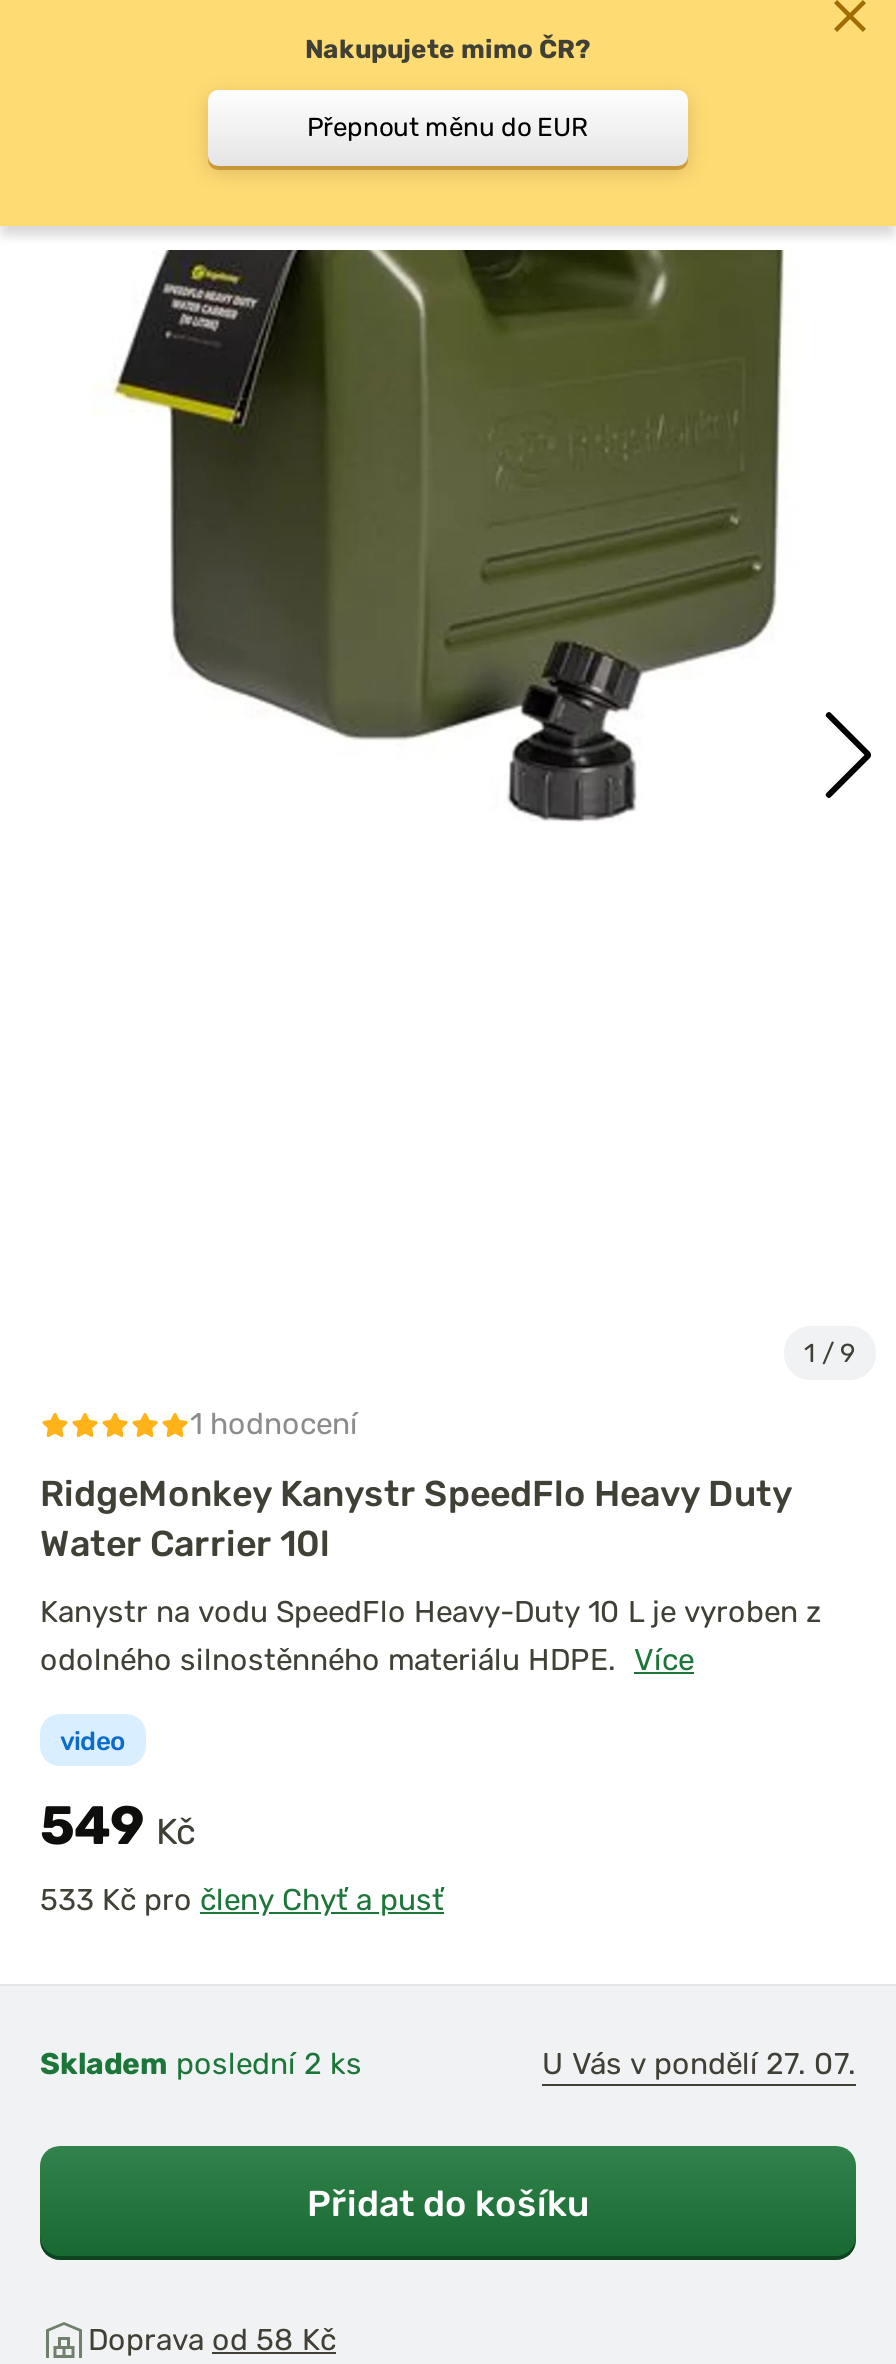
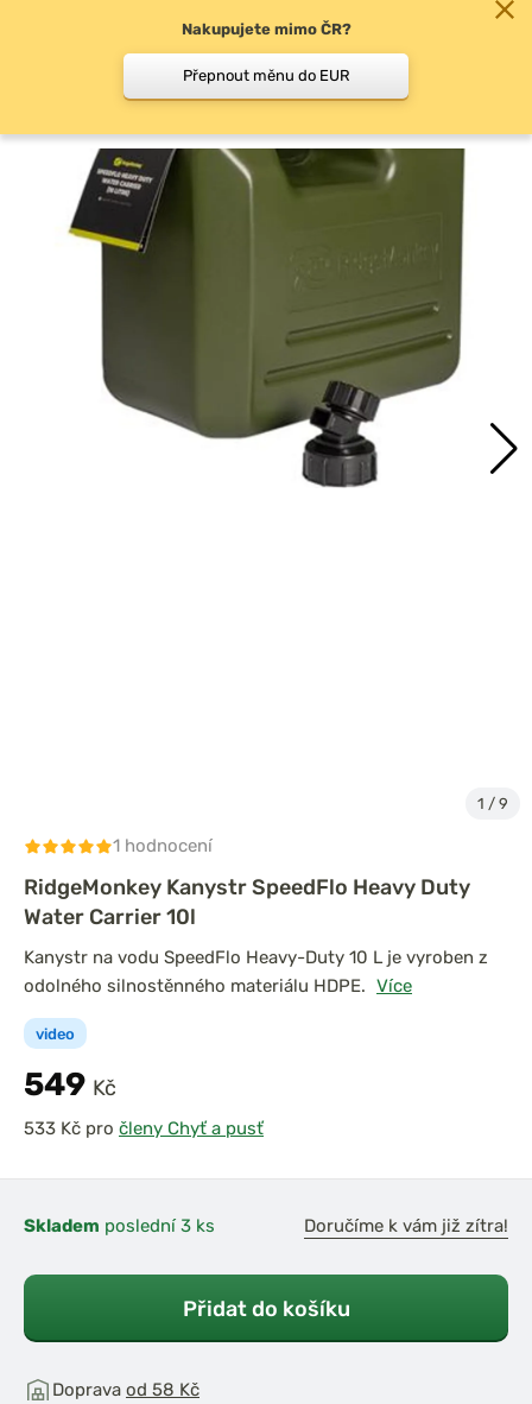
[40,2046,856,2082] Skladem poslední 2 ks | U Vás v pondělí 27. 07. -> [24,1215,508,1237] Skladem poslední 3 ks | Doručíme k vám již zítra!

